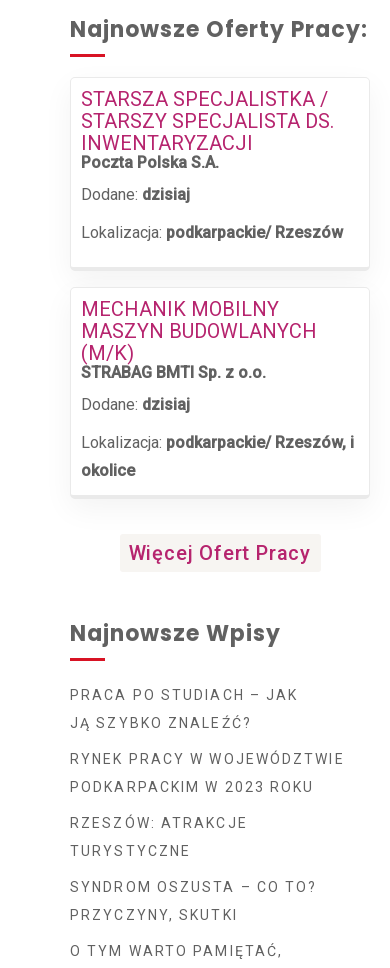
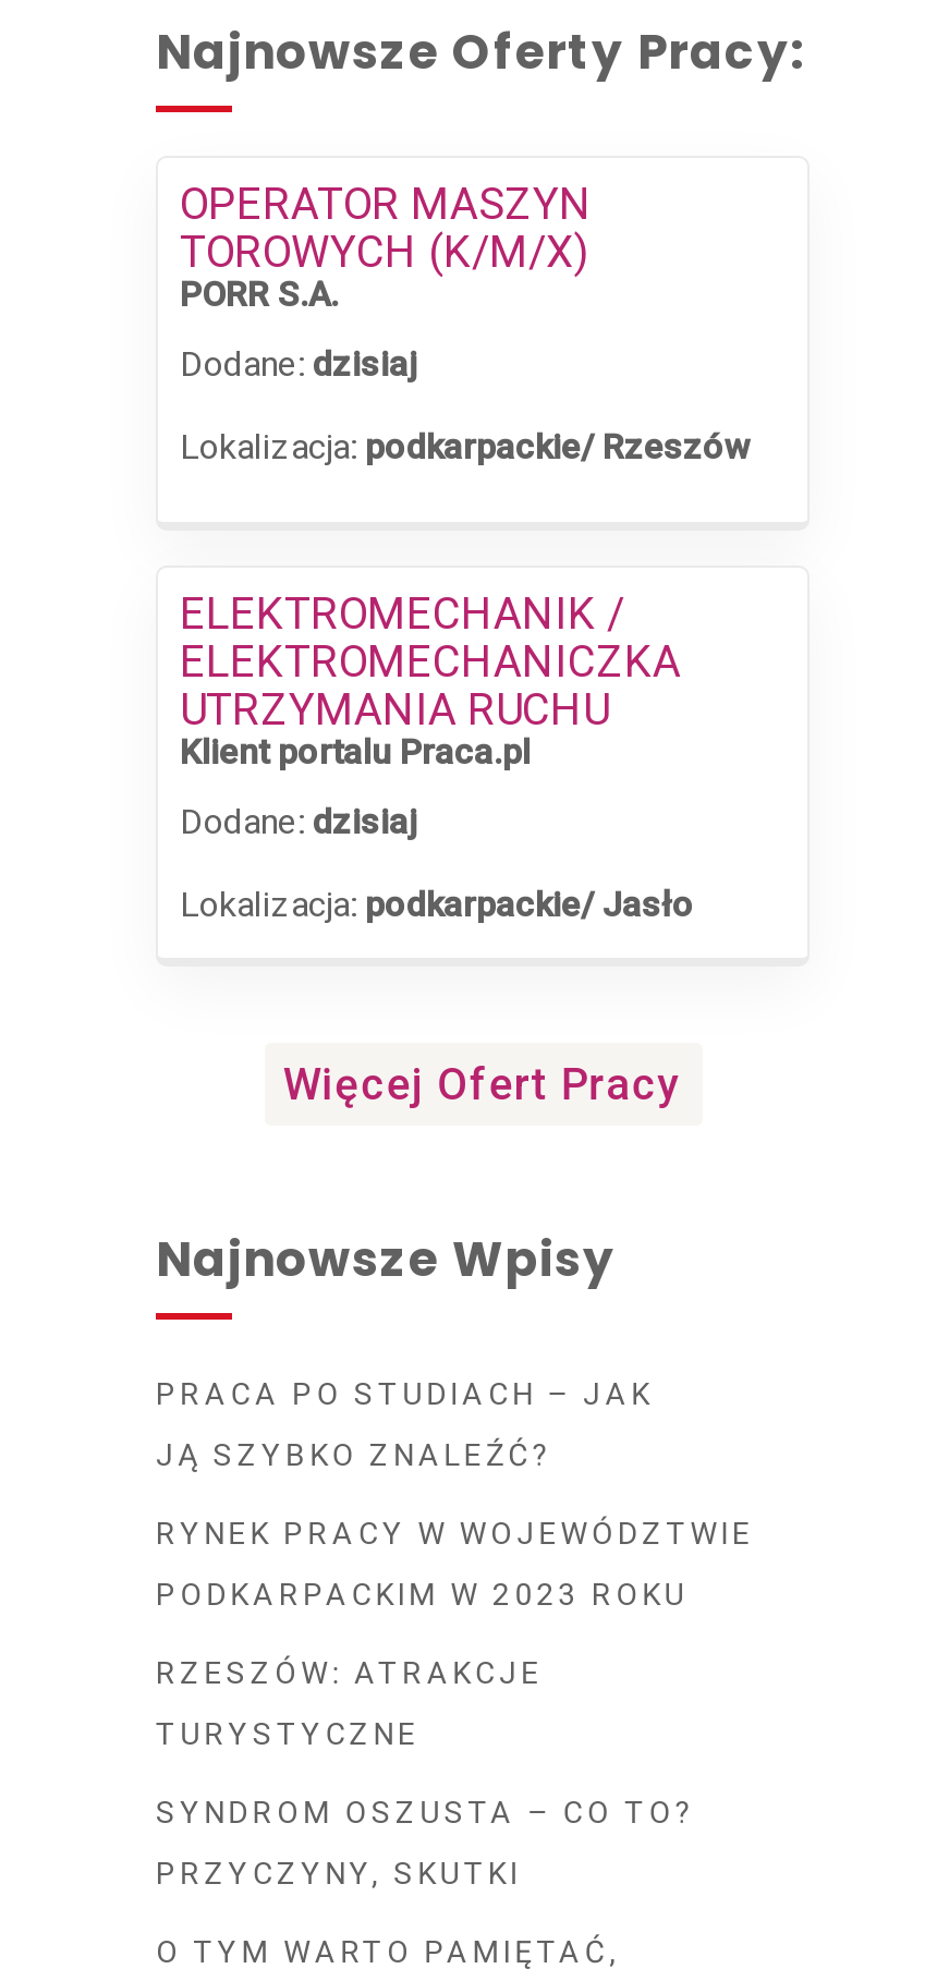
[81,87,334,172] STARSZA SPECJALISTKA / | STARSZY SPECJALISTA DS. | INWENTARYZACJI | Poczta Polska S.A. -> [180,178,592,315] OPERATOR MASZYN | TOROWYCH (K/M/X) | PORR S.A.
[81,297,317,382] MECHANIK MOBILNY | MASZYN BUDOWLANYCH | (M/K) | STRABAG BMTI Sp. z o.o. -> [180,587,681,773] ELEKTROMECHANIK / | ELEKTROMECHANICZKA | UTRZYMANIA RUCHU | Klient portalu Praca.pl
[81,433,354,480] Lokalizacja: podkarpackie/ Rzeszów, i | okolice -> [180,884,694,925] Lokalizacja: podkarpackie/ Jasło

